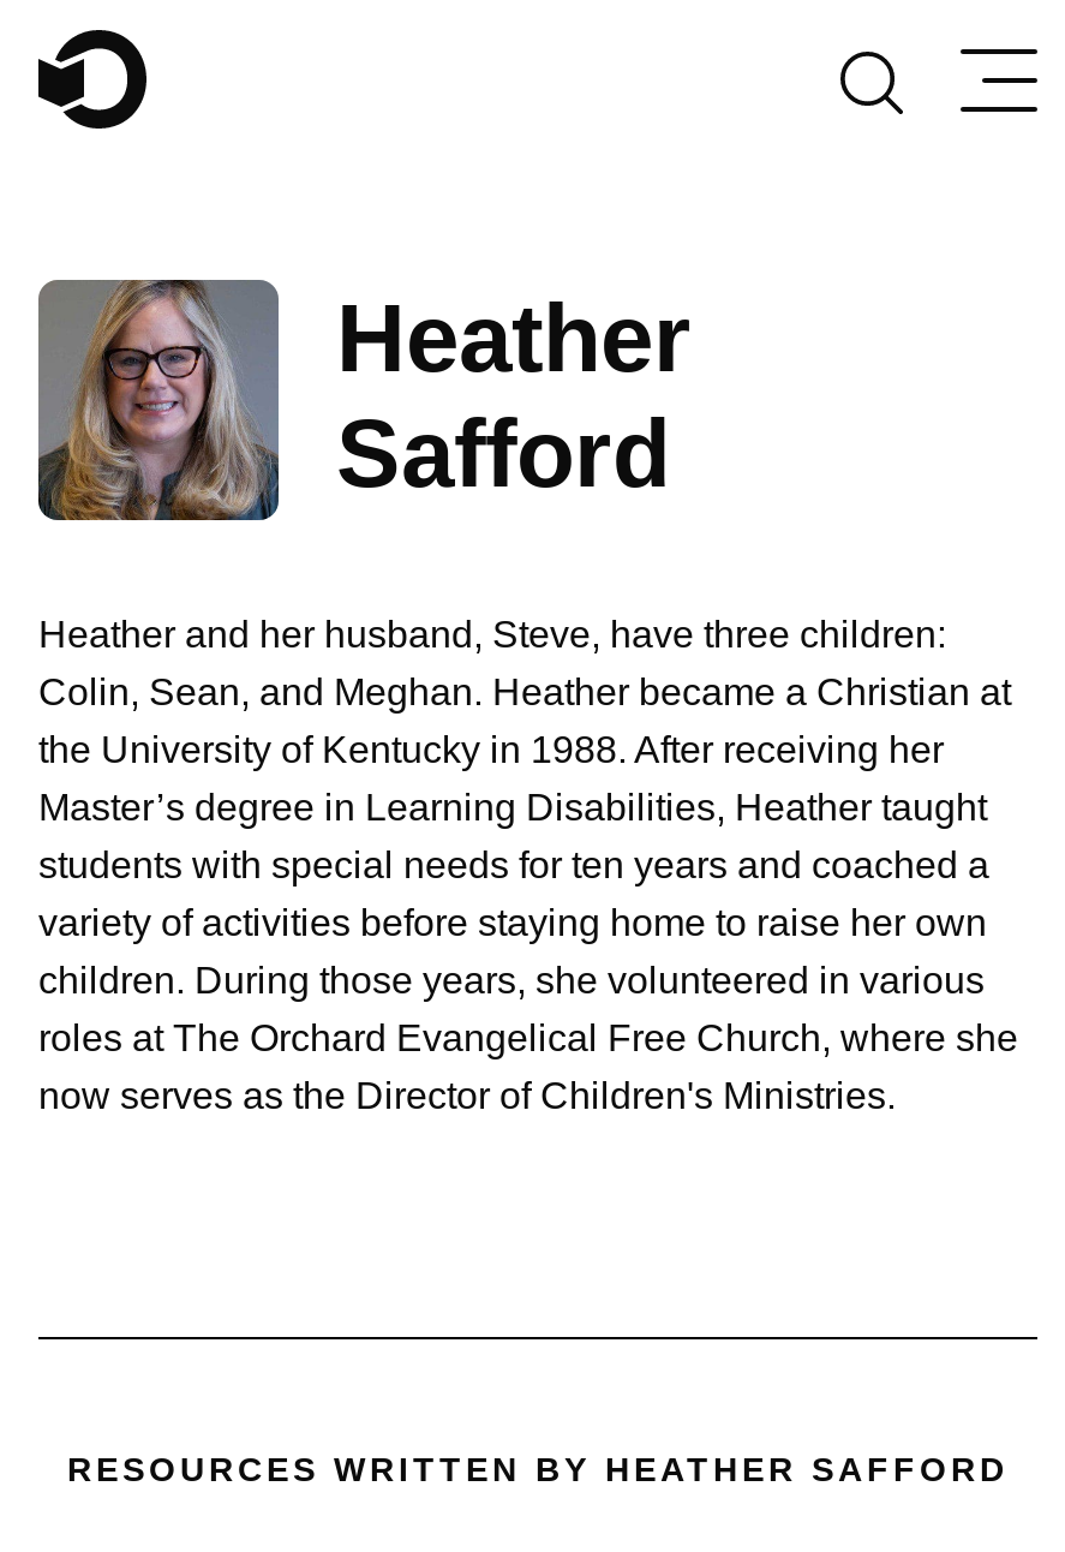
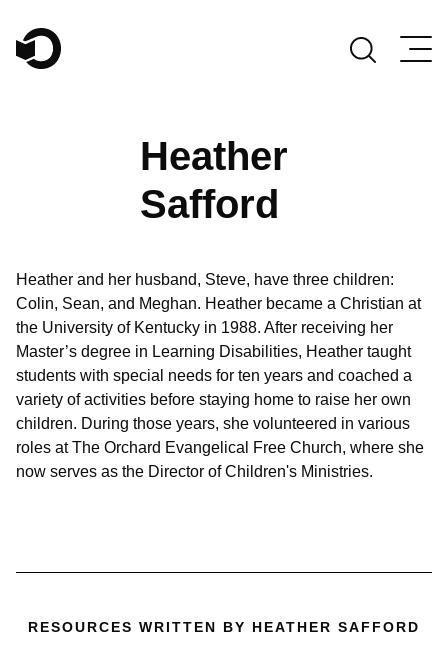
[36,277,281,523] [image] -> none

